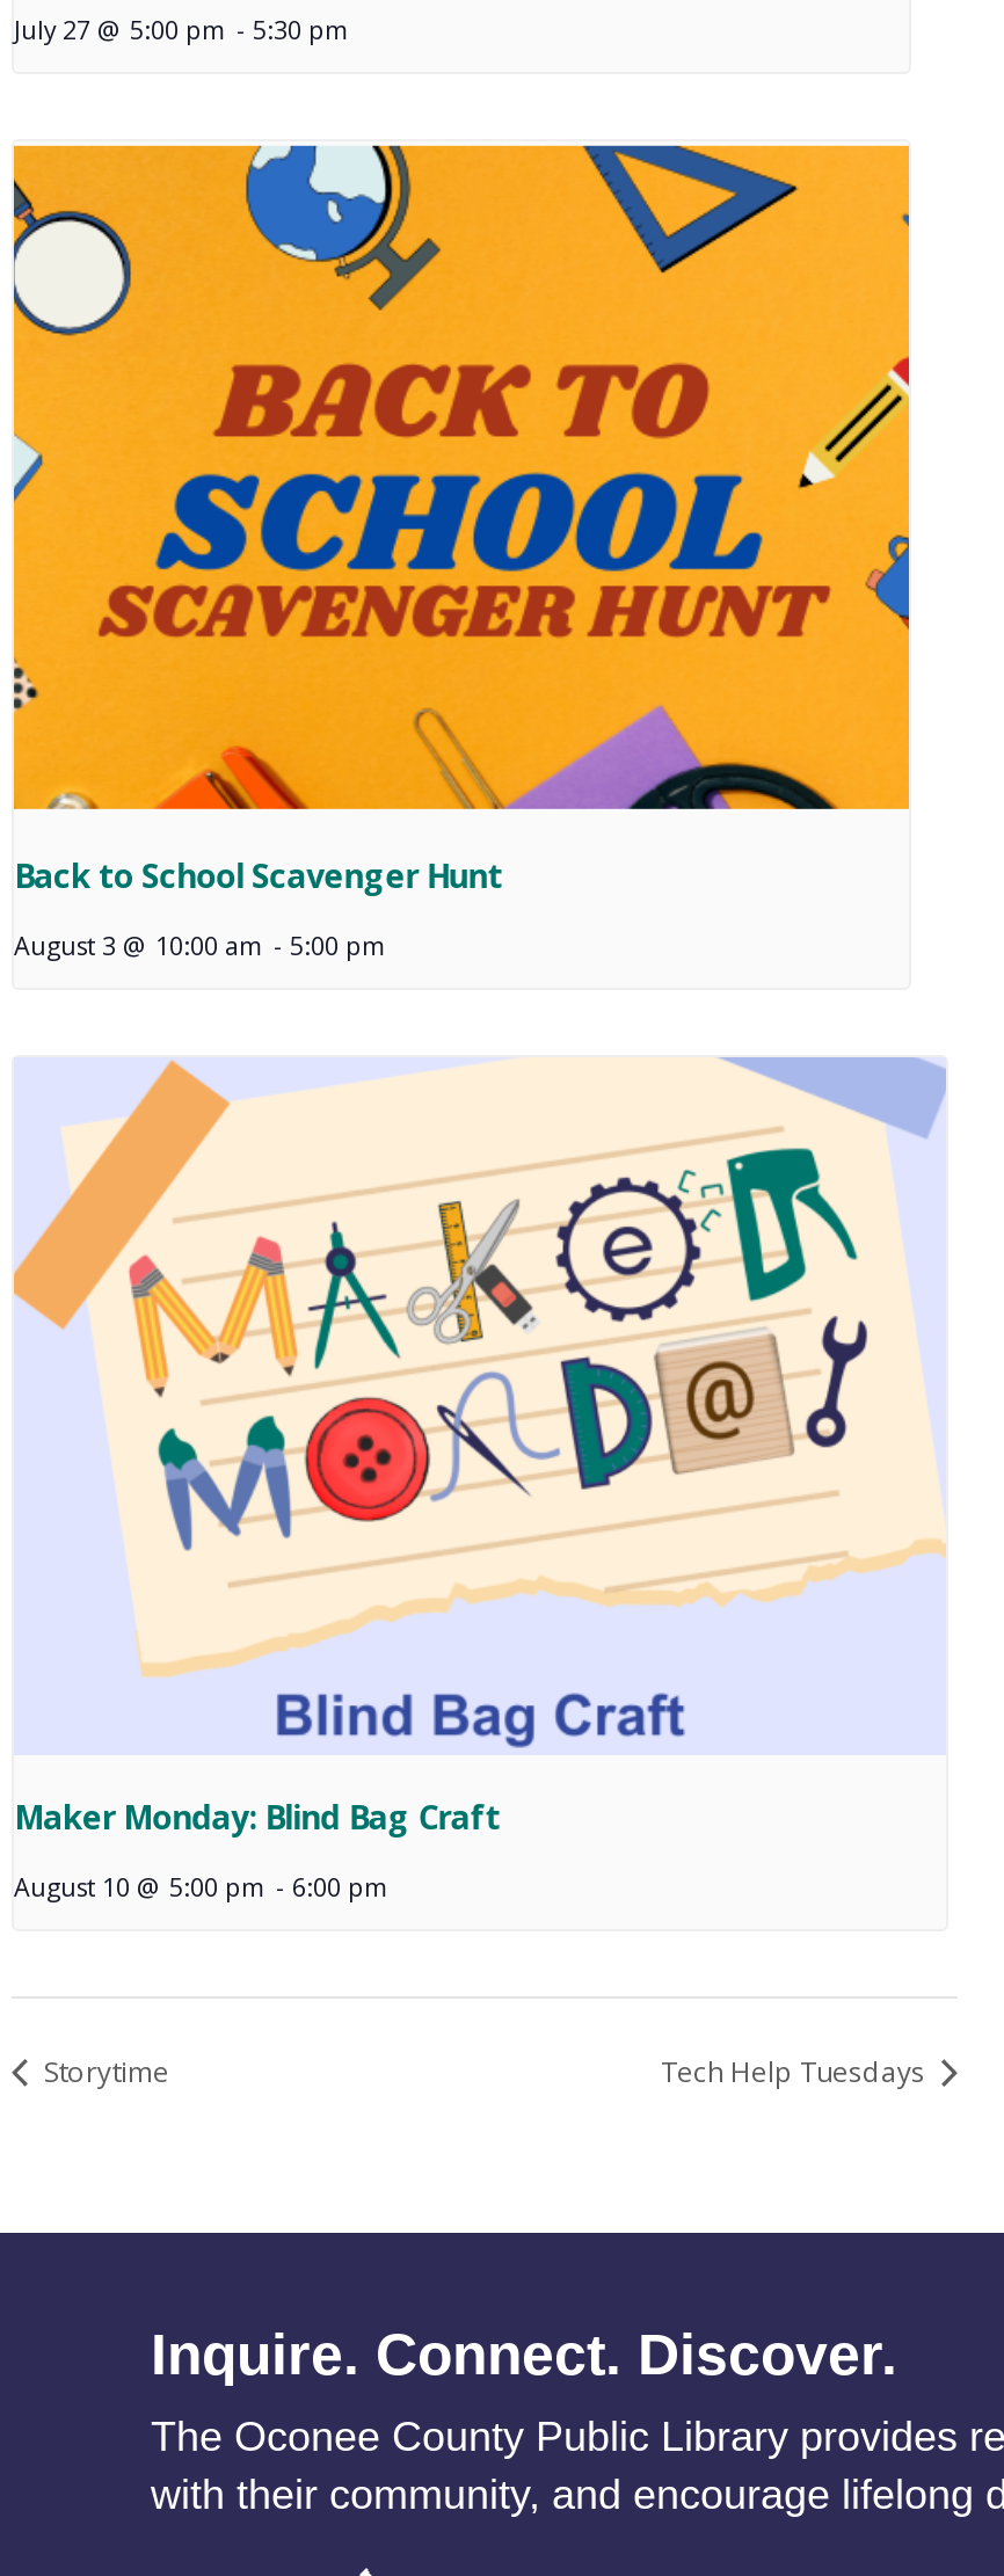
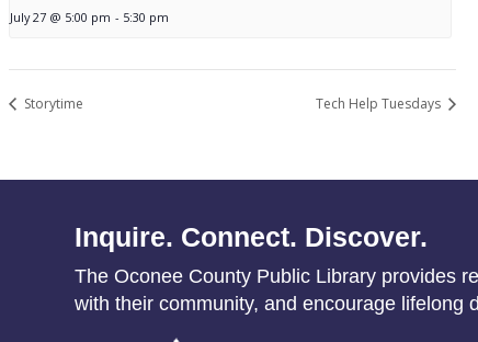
[12,143,911,961] [image] | Back to School Scavenger Hunt | August 3 @ 10:00 am - 5:00 pm -> none
[12,1056,946,1905] [image] | Maker Monday: Blind Bag Craft | August 10 @ 5:00 pm - 6:00 pm -> none

